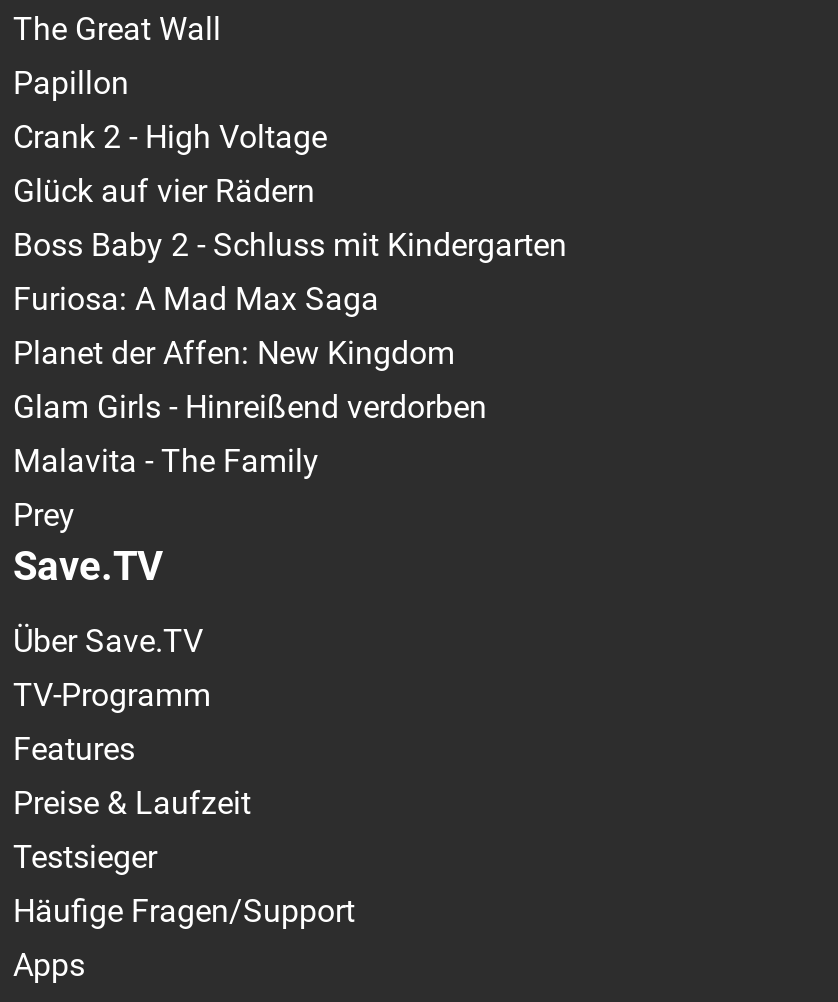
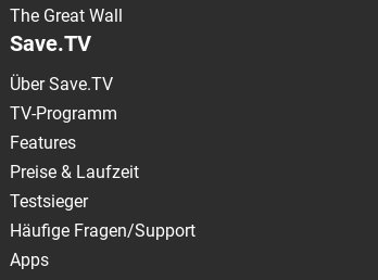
[13,63,567,533] Papillon | Crank 2 - High Voltage | Glück auf vier Rädern | Boss Baby 2 - Schluss mit Kindergarten | Furiosa: A Mad Max Saga | Planet der Affen: New Kingdom | Glam Girls - Hinreißend verdorben | Malavita - The Family | Prey -> none

